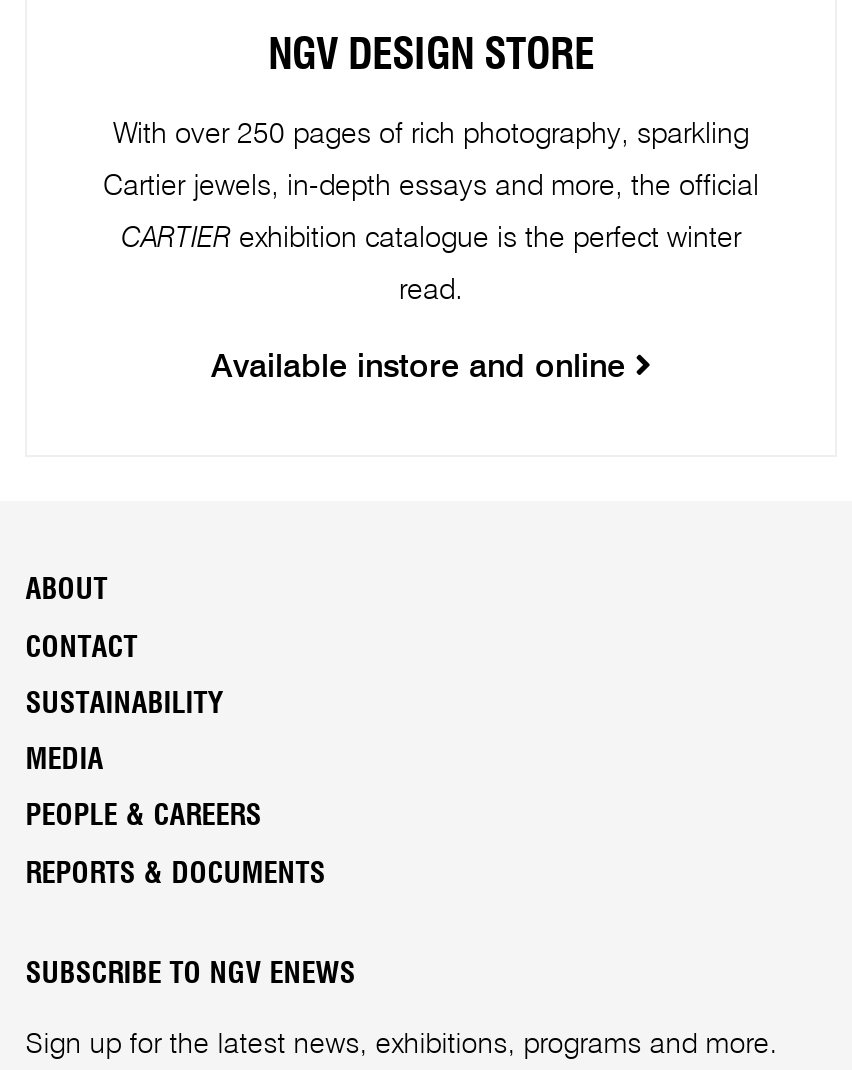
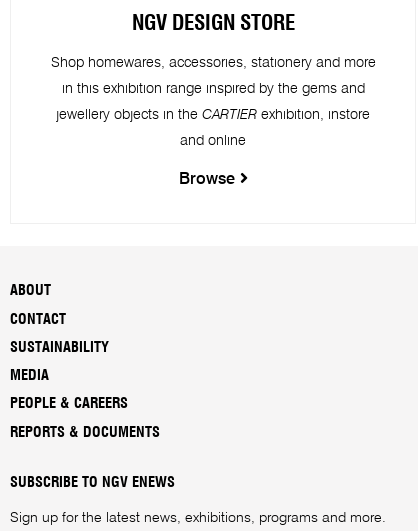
[113,122,749,150] With over 250 pages of rich photography, sparkling -> [50,56,375,70] Shop homewares, accessories, stationery and more
[103,174,759,202] Cartier jewels, in-depth essays and more, the official -> [61,82,364,96] in this exhibition range inspired by the gems and
[121,226,741,254] CARTIER exhibition catalogue is the perfect winter -> [56,108,370,122] jewellery objects in the CARTIER exhibition, instore
[399,278,463,306] read. -> [180,134,246,148] and online
[211,353,635,385] Available instore and online -> [178,172,239,188] Browse

